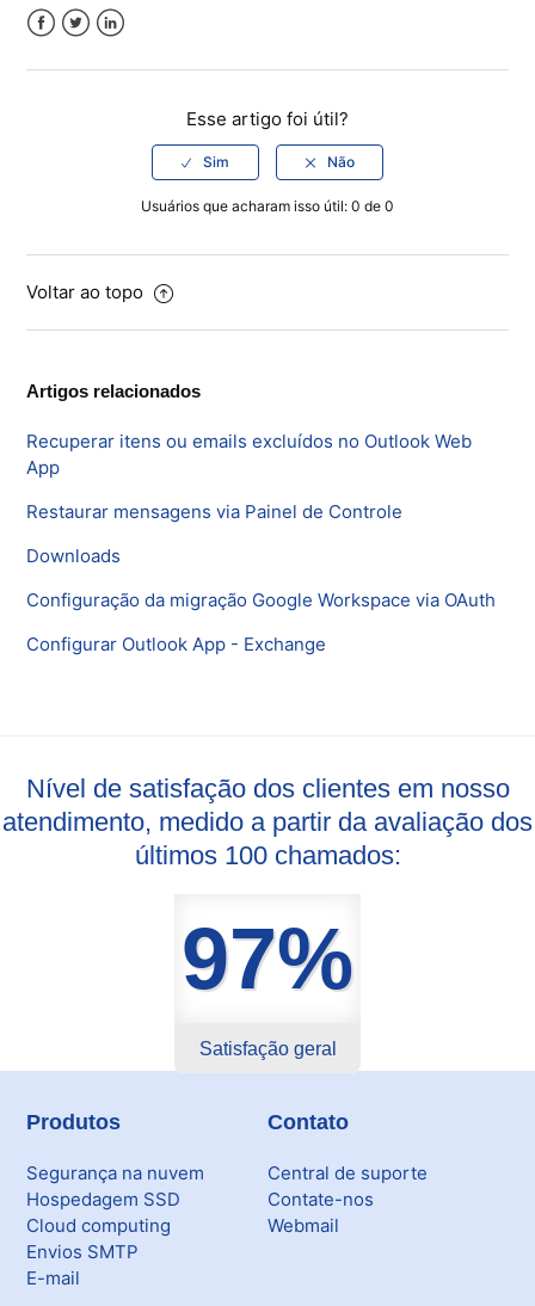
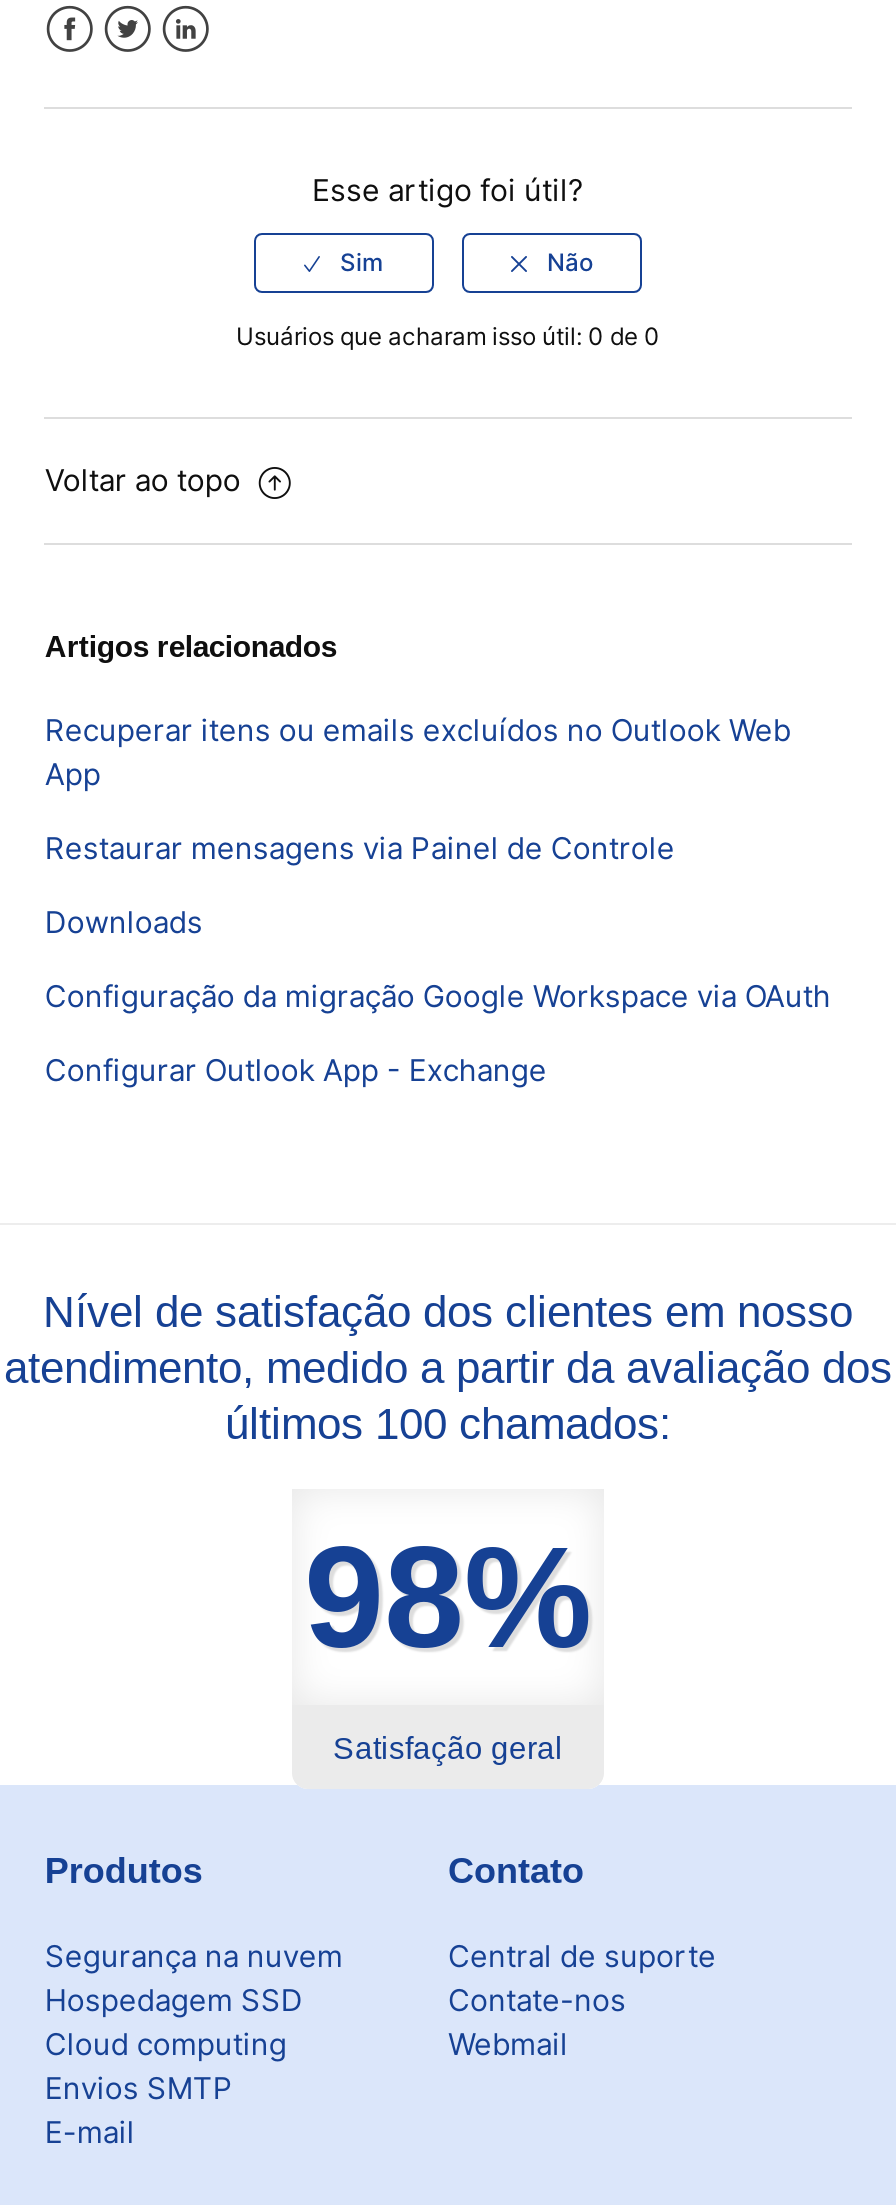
[182,911,353,1007] 97% -> [304,1518,592,1678] 98%

